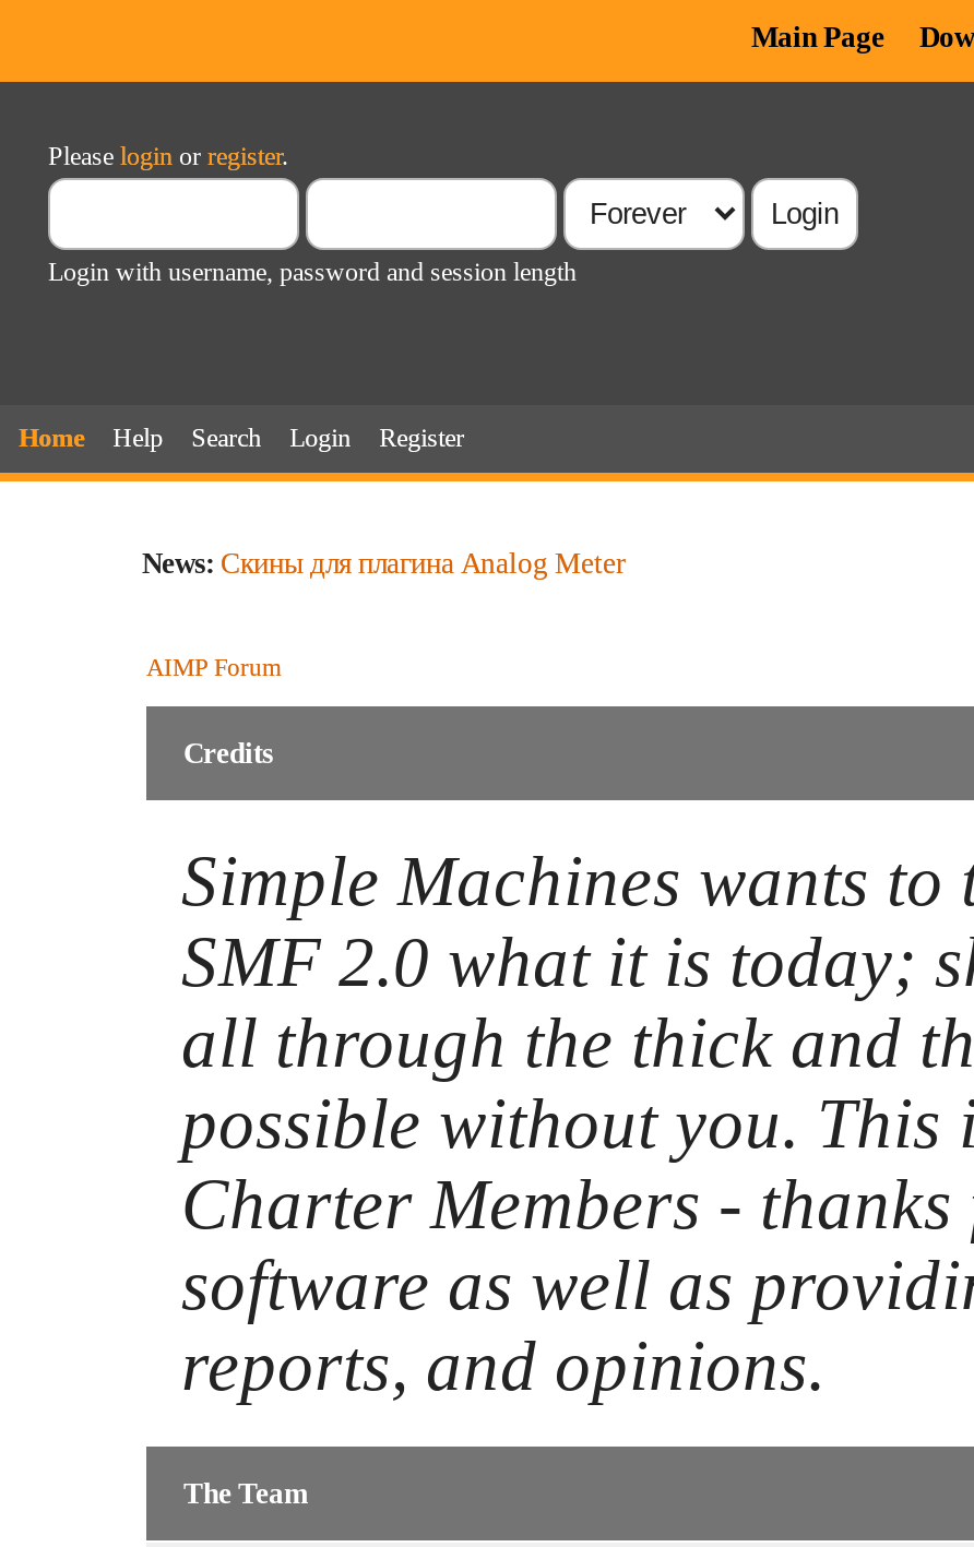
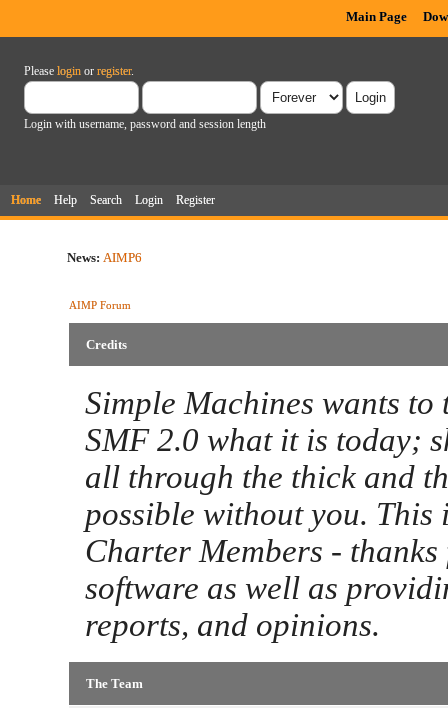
[142,547,625,580] News: Скины для плагина Analog Meter -> [67,250,142,265] News: AIMP6

